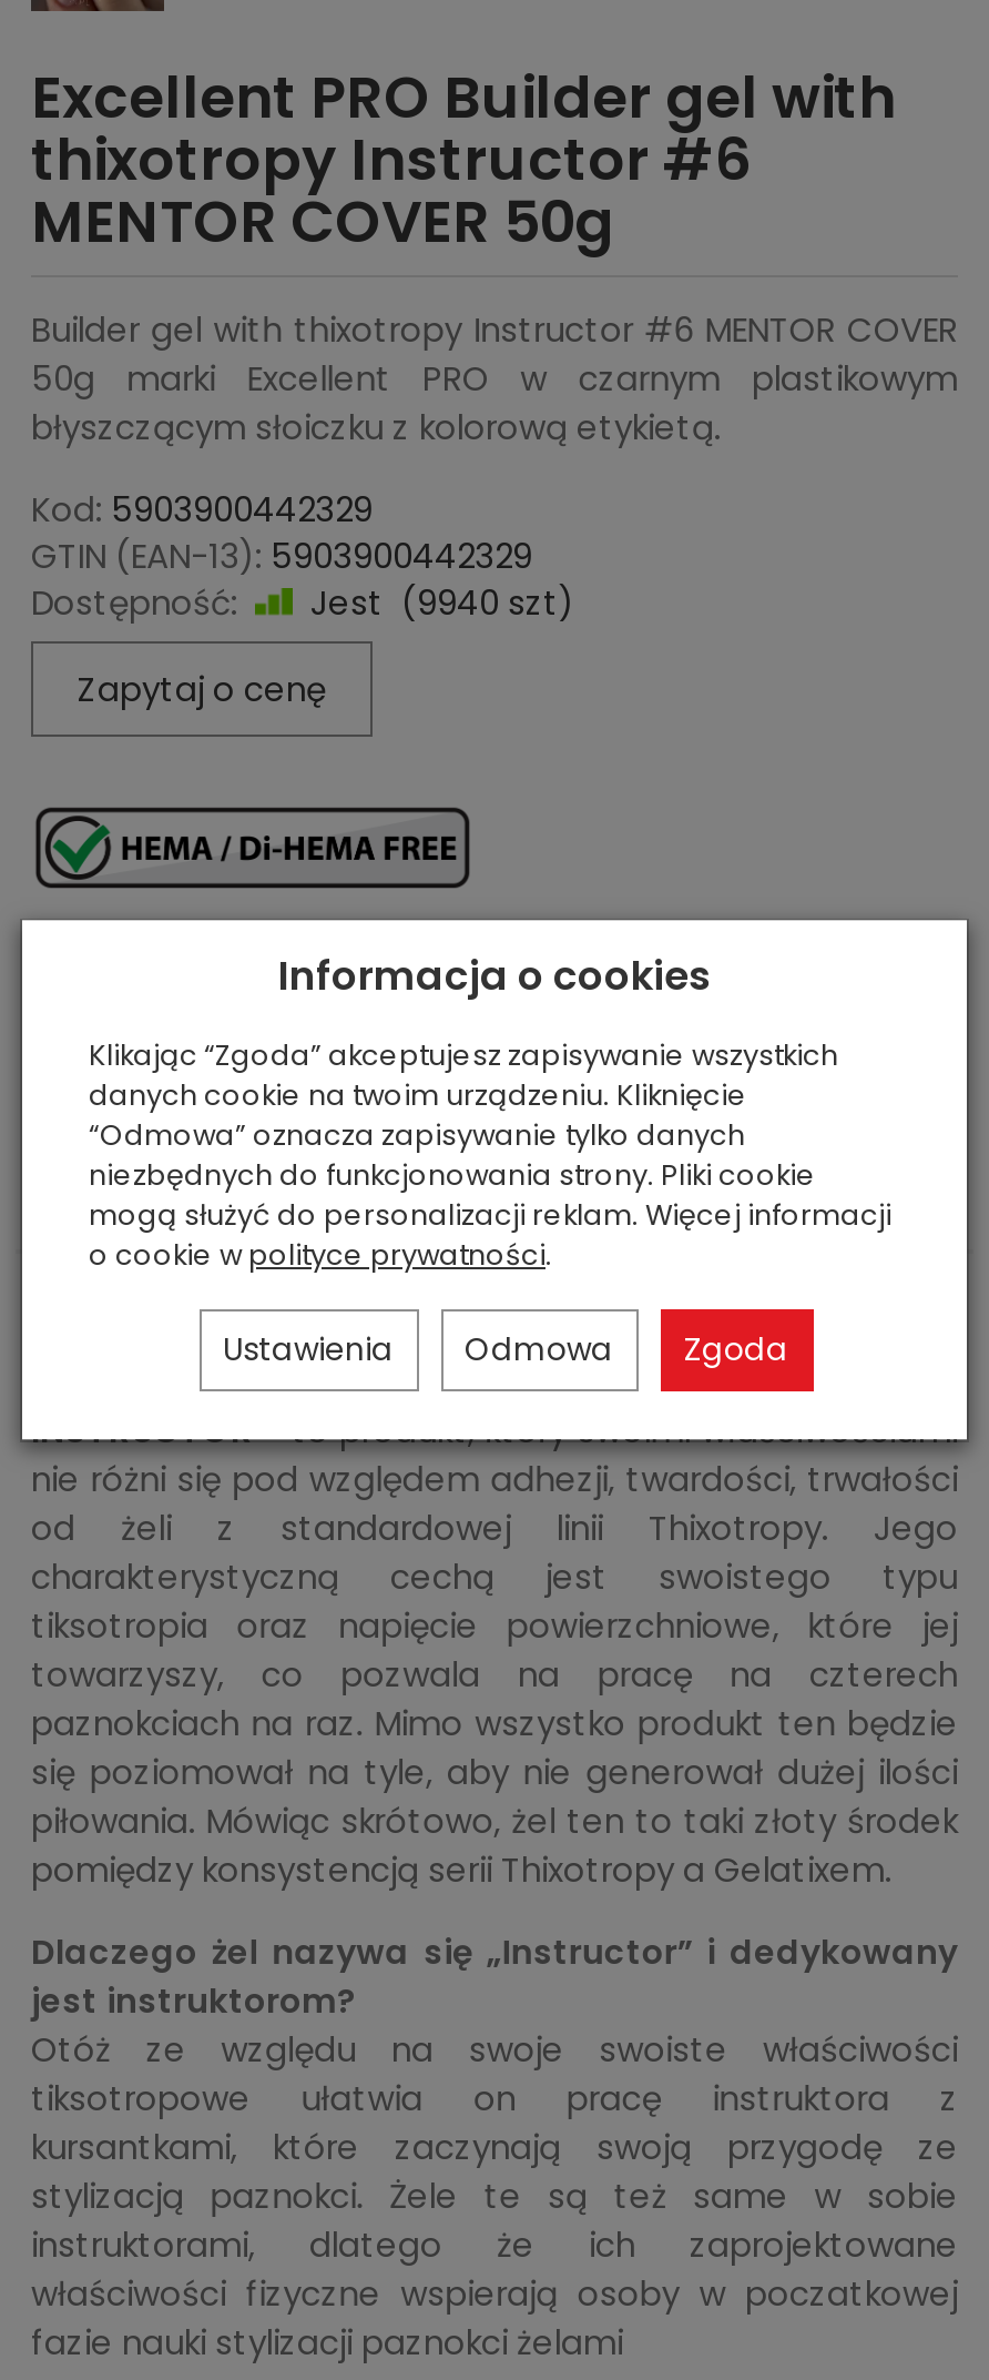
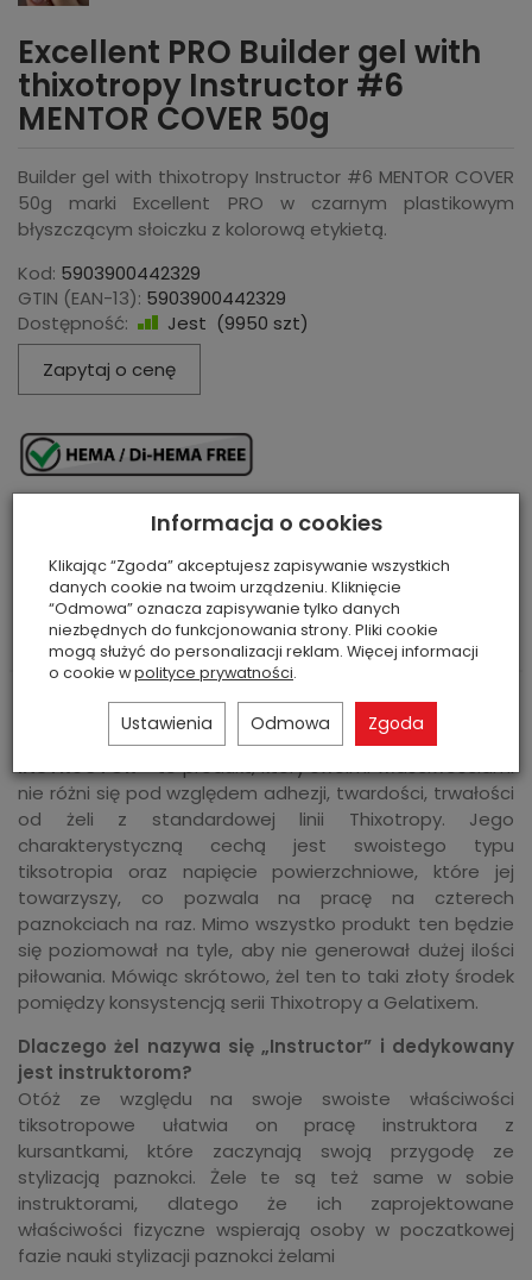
[31,579,574,626] Dostępność: Jest (9940 szt) -> [18,310,309,335] Dostępność: Jest (9950 szt)

